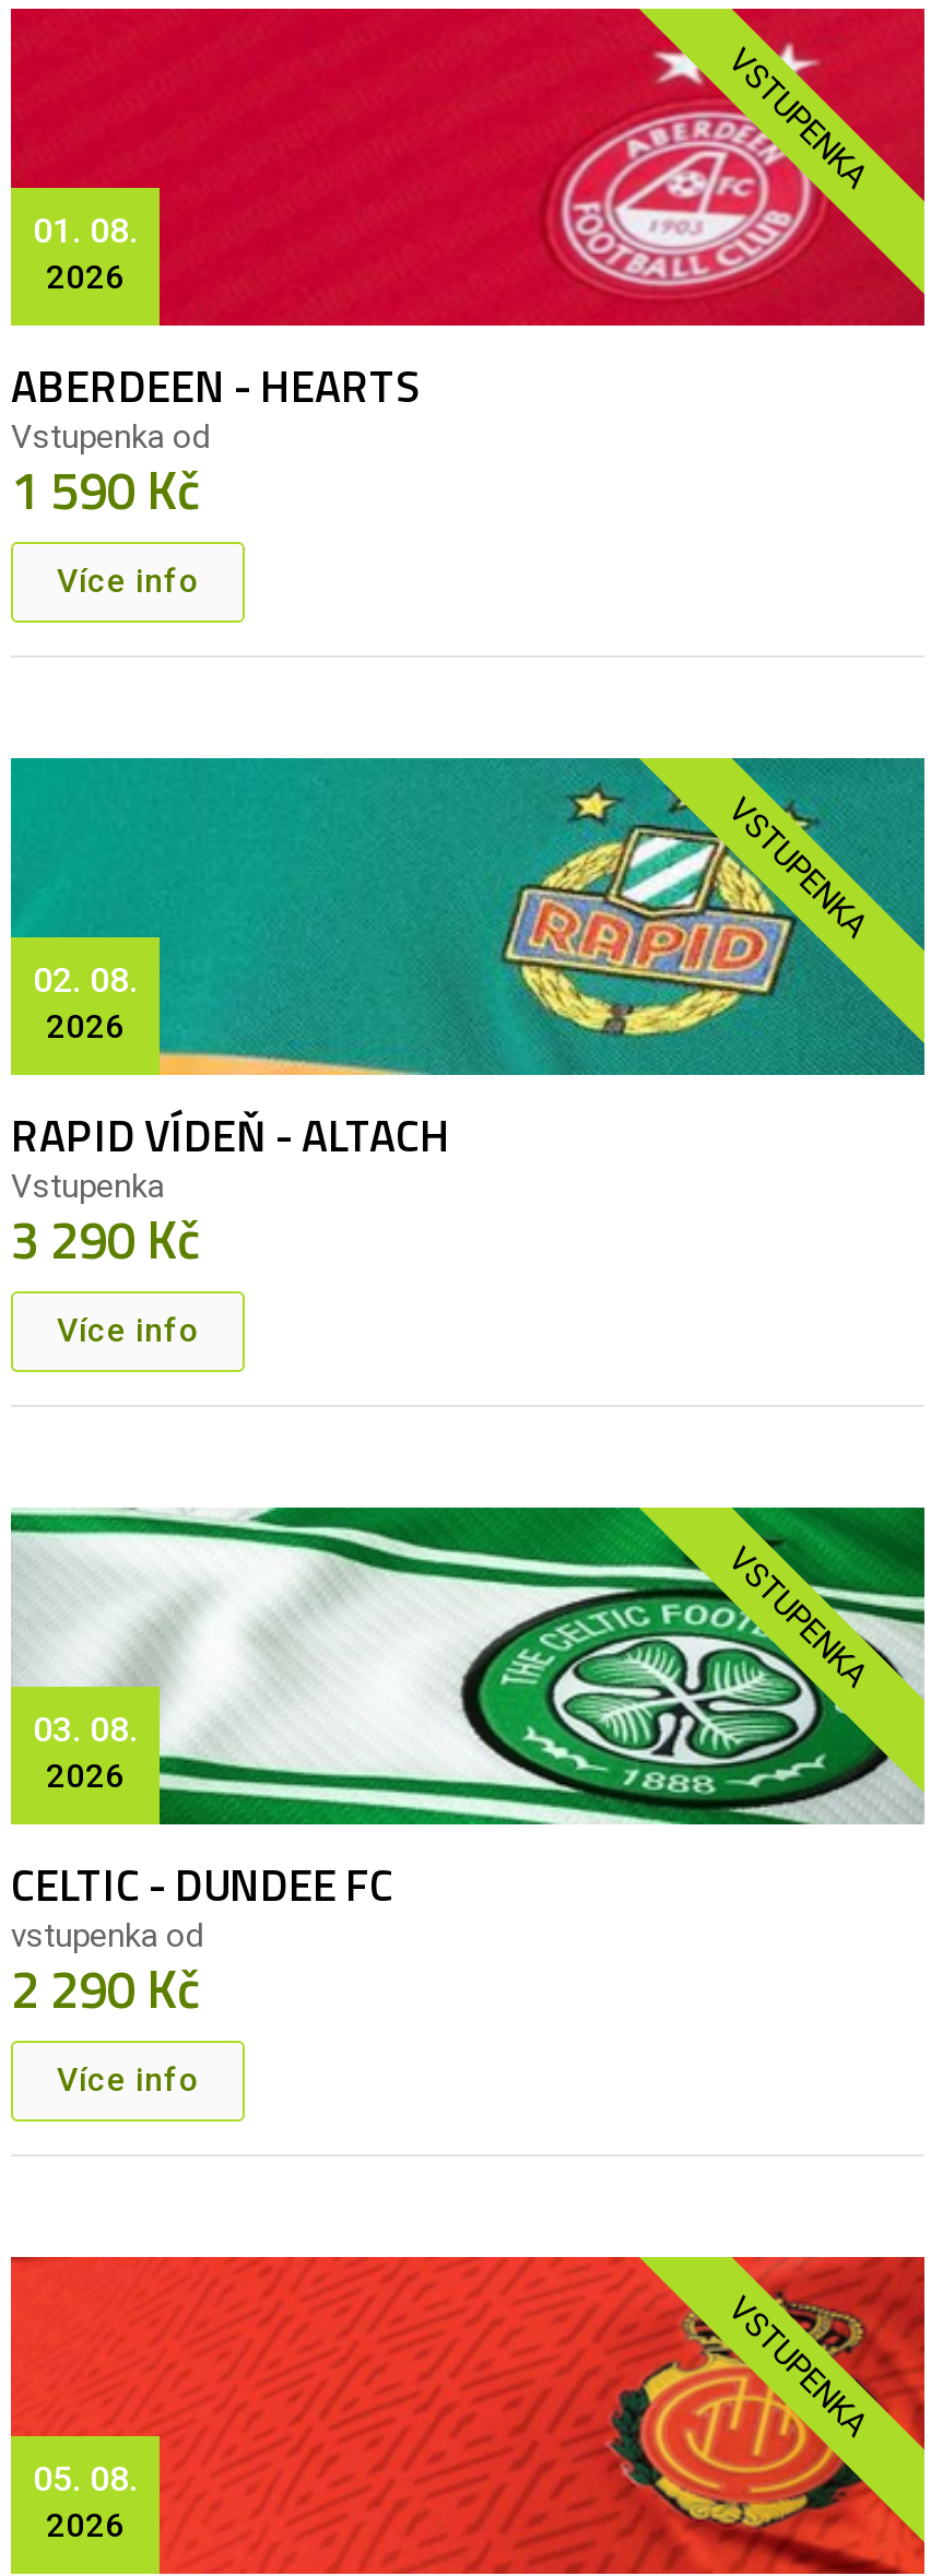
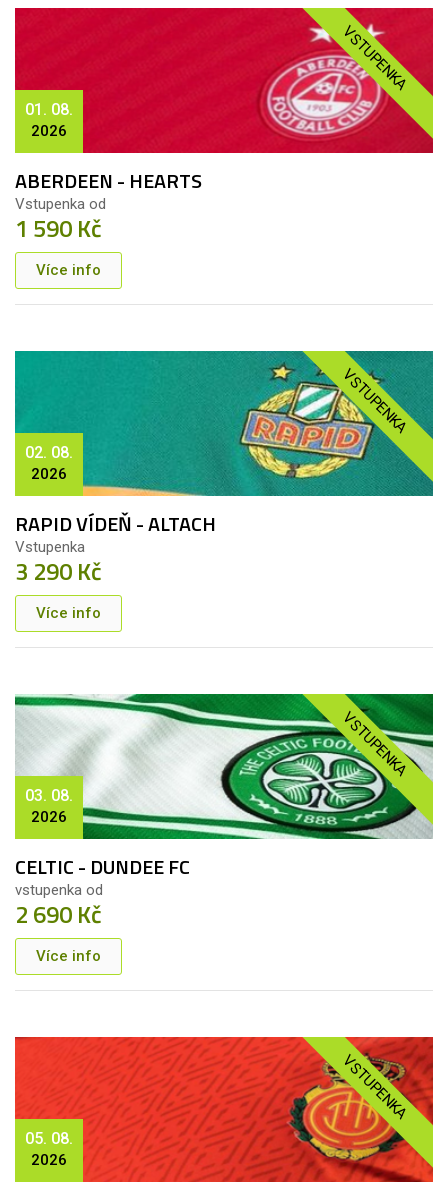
[11,1948,201,2027] 2 290 Kč -> [15,896,102,932] 2 690 Kč

